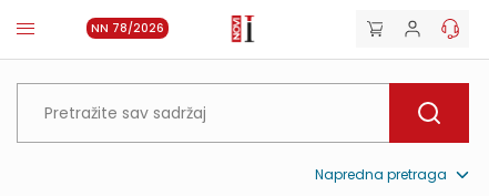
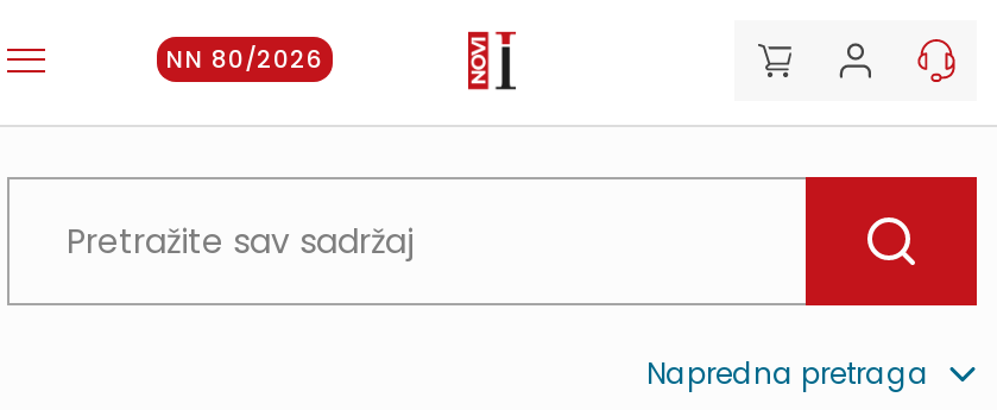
[91,20,164,37] NN 78/2026 -> [166,42,323,77] NN 80/2026

